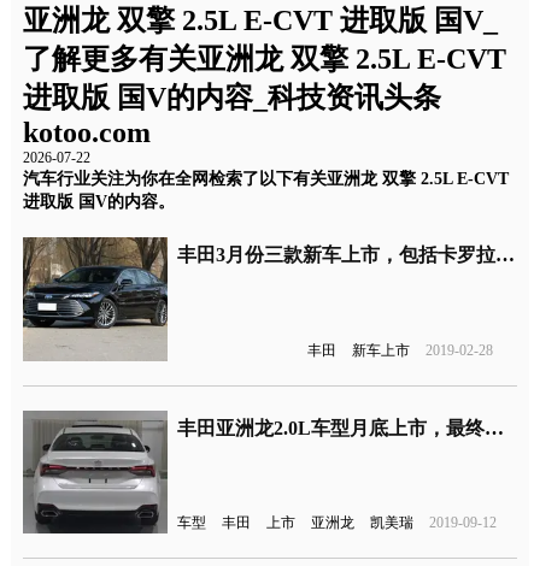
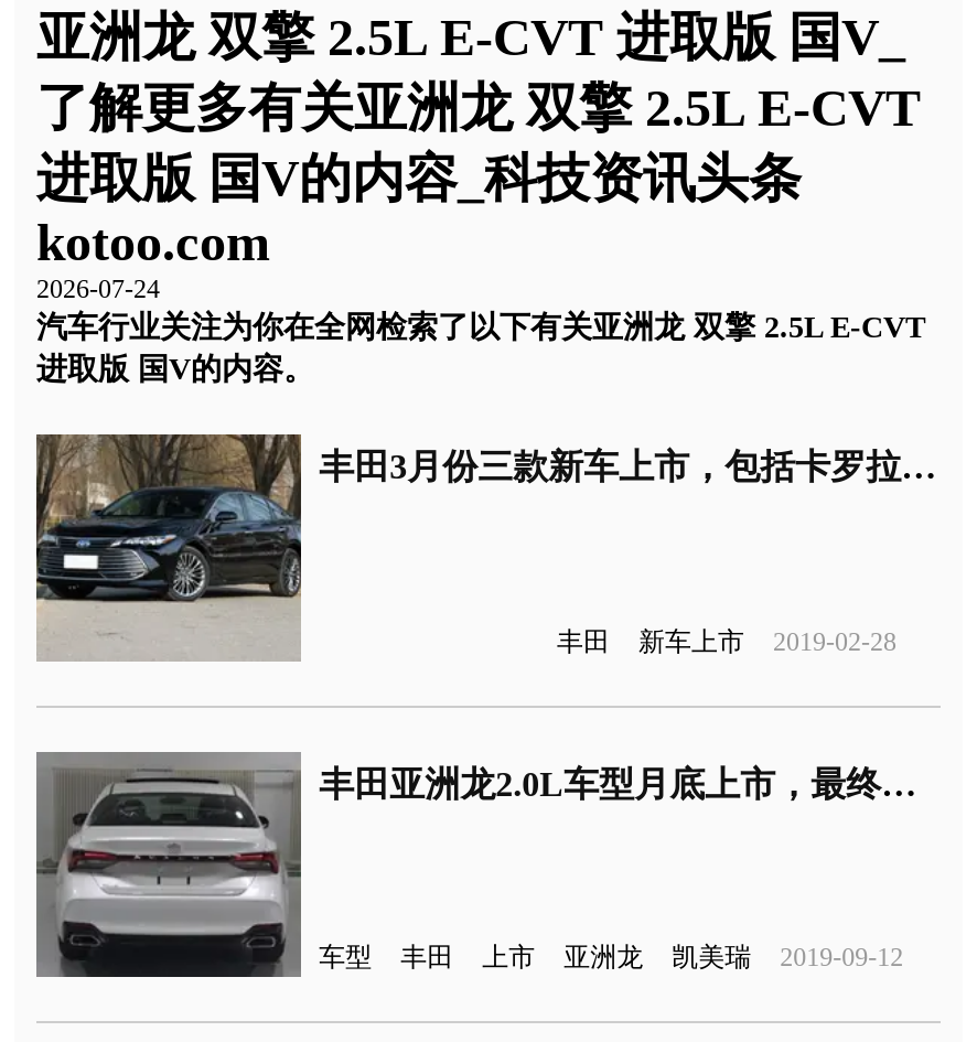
[23,150,90,166] 2026-07-22 -> [36,274,160,305] 2026-07-24

